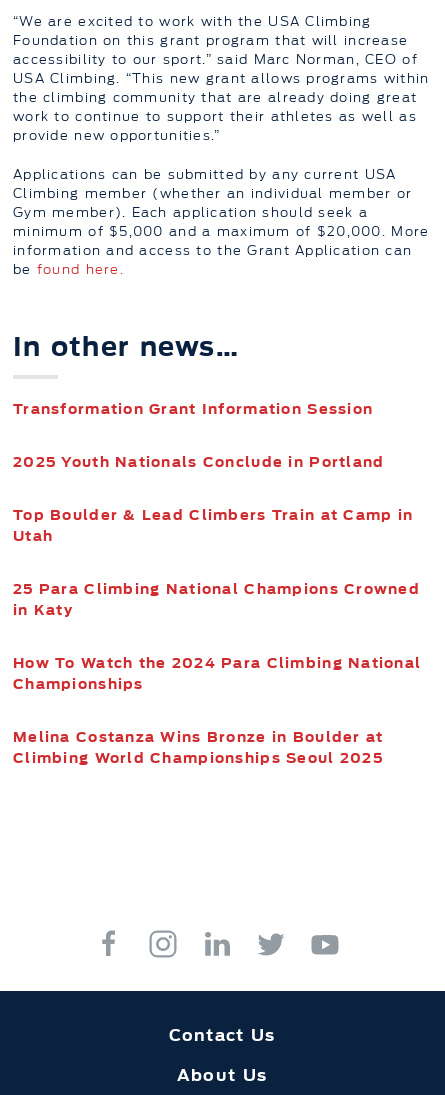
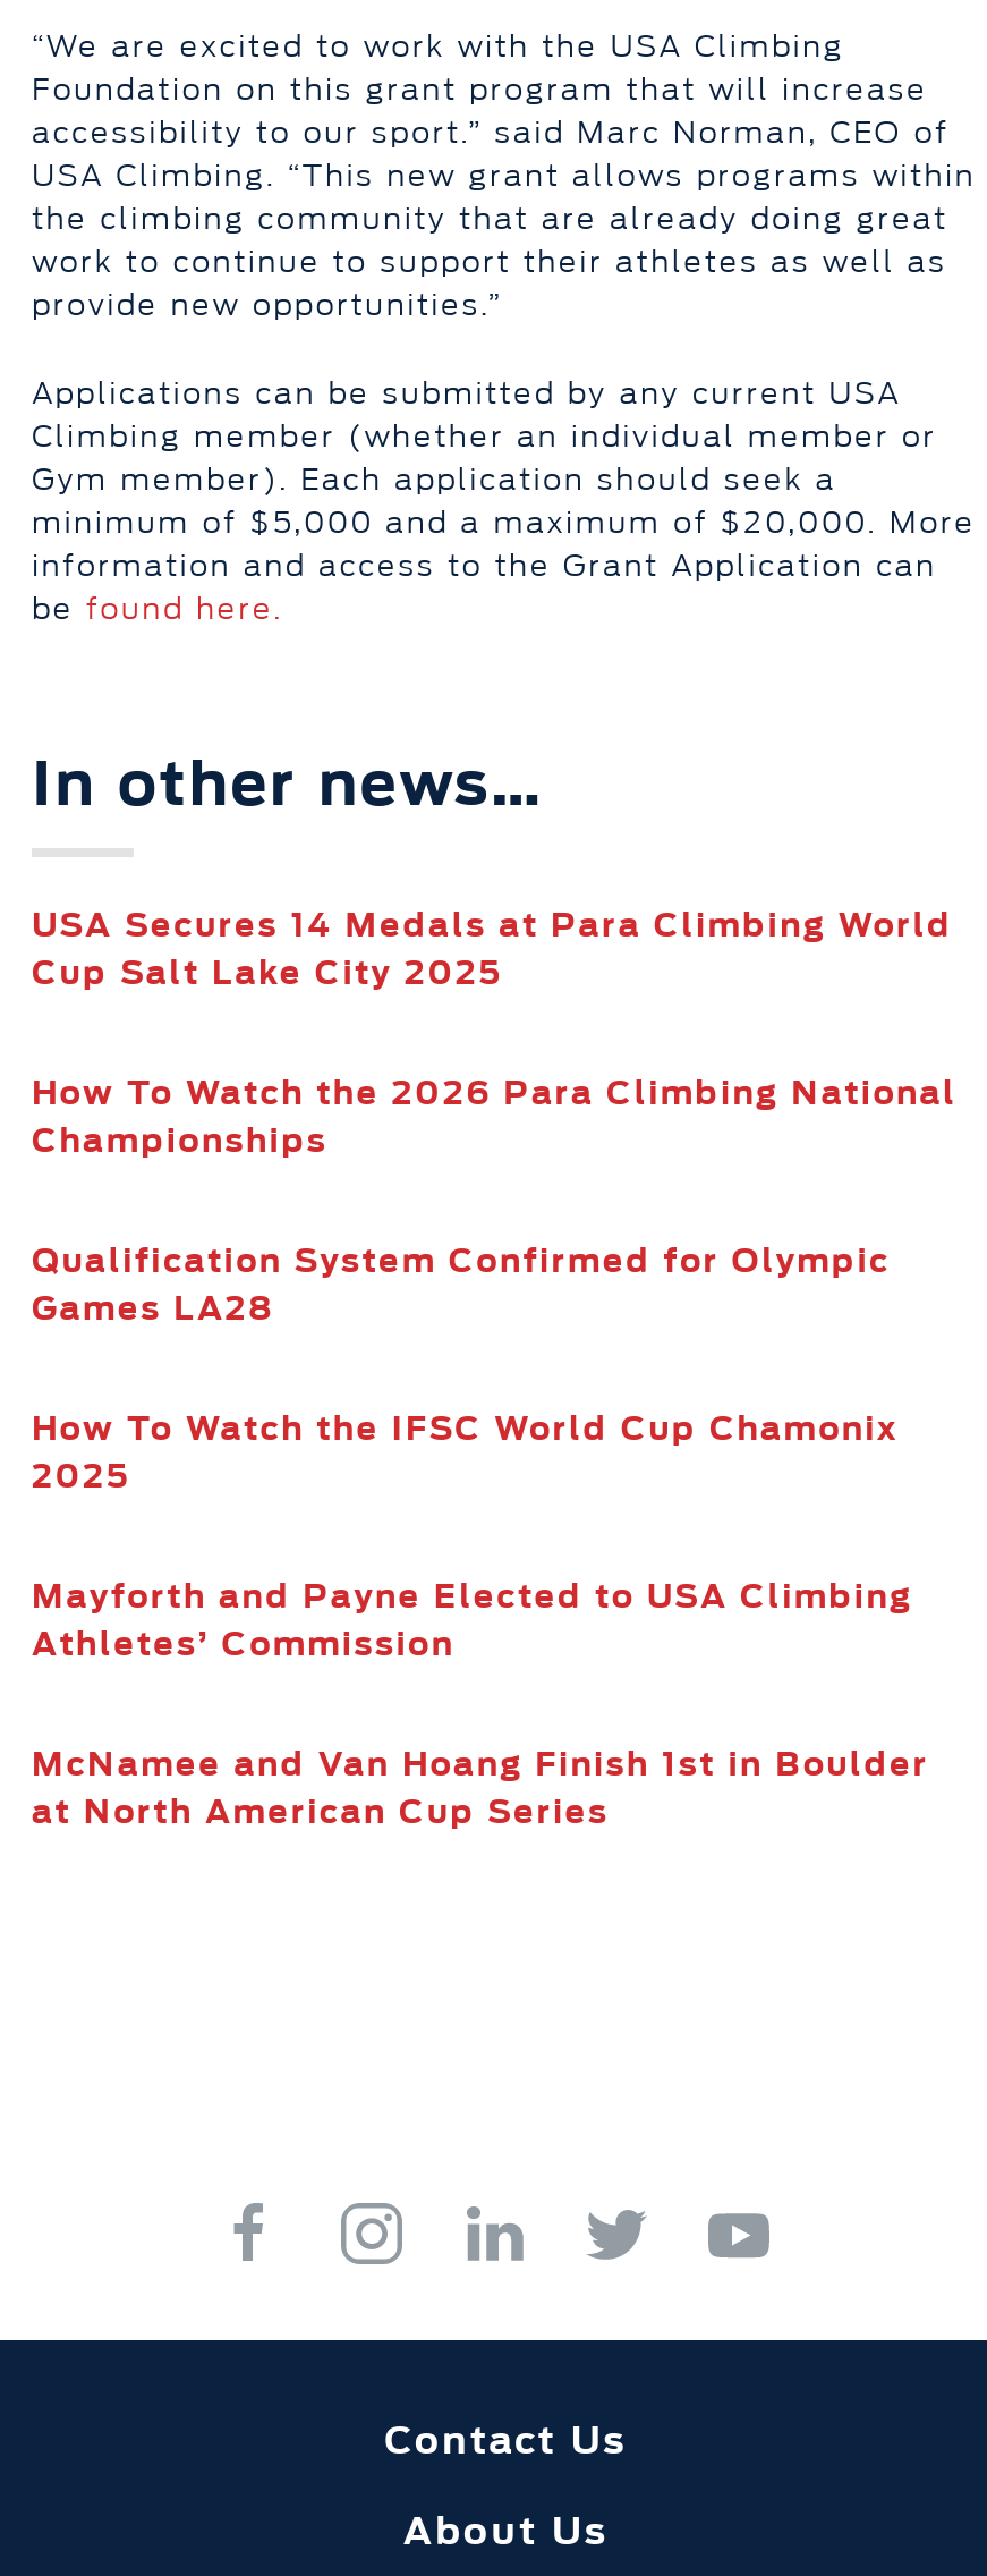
[13,400,421,672] Transformation Grant Information Session | 2025 Youth Nationals Conclude in Portland | Top Boulder & Lead Climbers Train at Camp in | Utah | 25 Para Climbing National Champions Crowned | in Katy | How To Watch the 2024 Para Climbing National -> [32,904,957,1112] USA Secures 14 Medals at Para Climbing World | Cup Salt Lake City 2025 | How To Watch the 2026 Para Climbing National
moved [13,675,144,693] -> [32,1119,328,1160]: Championships
[13,728,383,767] Melina Costanza Wins Bronze in Boulder at | Climbing World Championships Seoul 2025 -> [32,1239,929,1831] Qualification System Confirmed for Olympic | Games LA28 | How To Watch the IFSC World Cup Chamonix | 2025 | Mayforth and Payne Elected to USA Climbing | Athletes’ Commission | McNamee and Van Hoang Finish 1st in Boulder | at North American Cup Series

